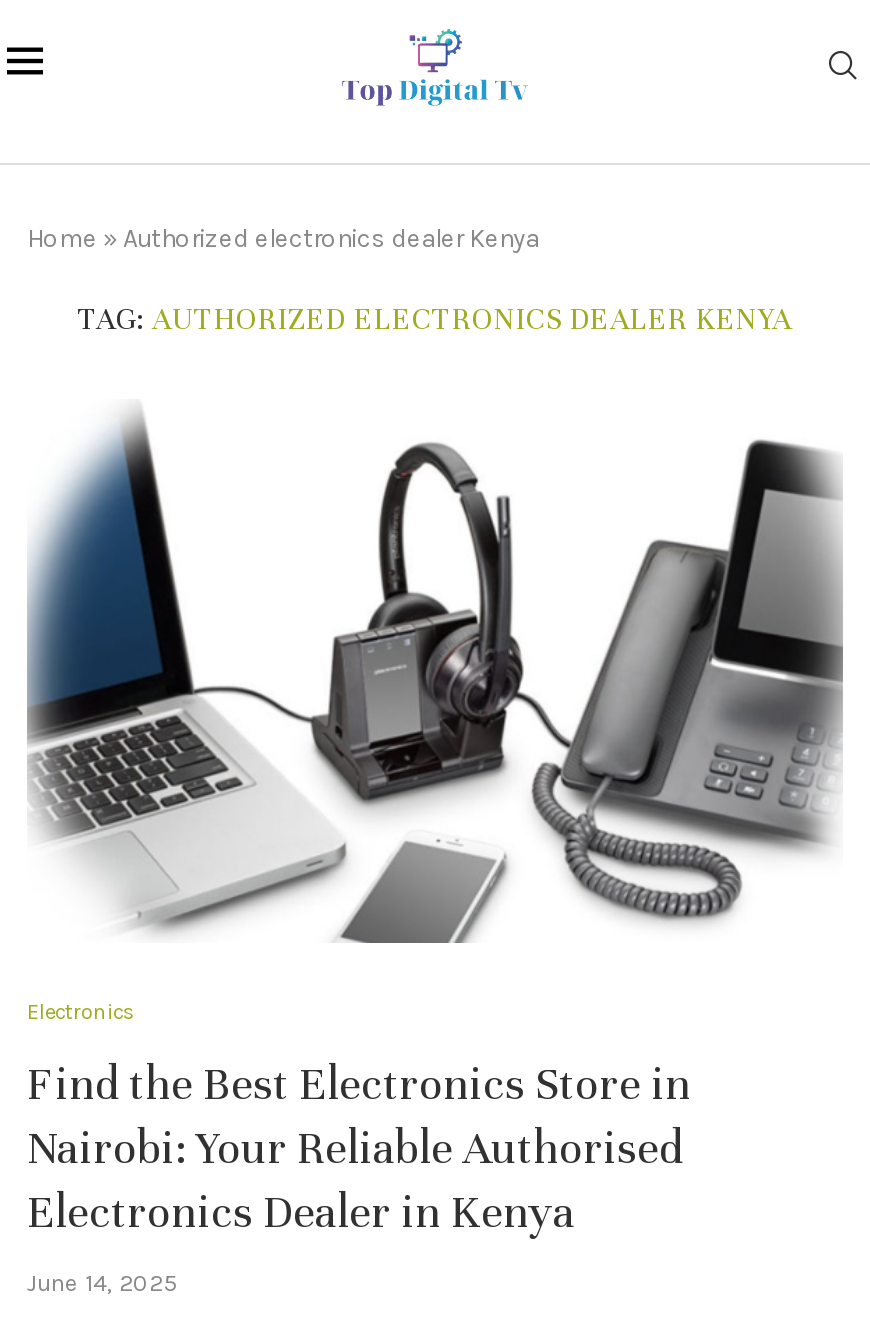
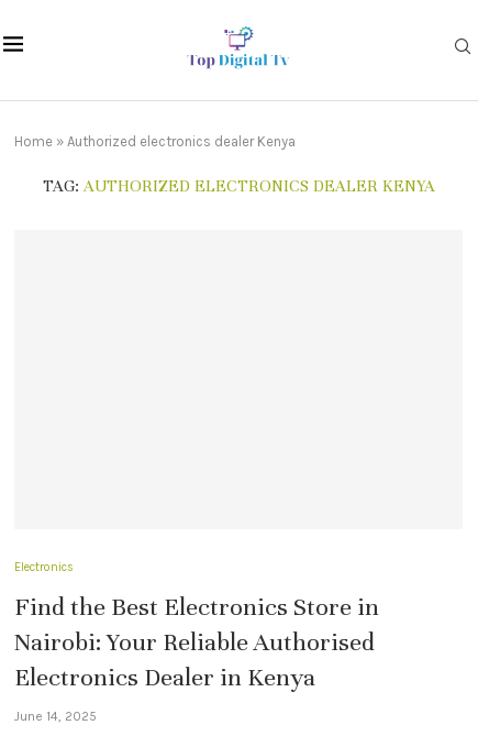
[27,413,845,945] [image] -> none

